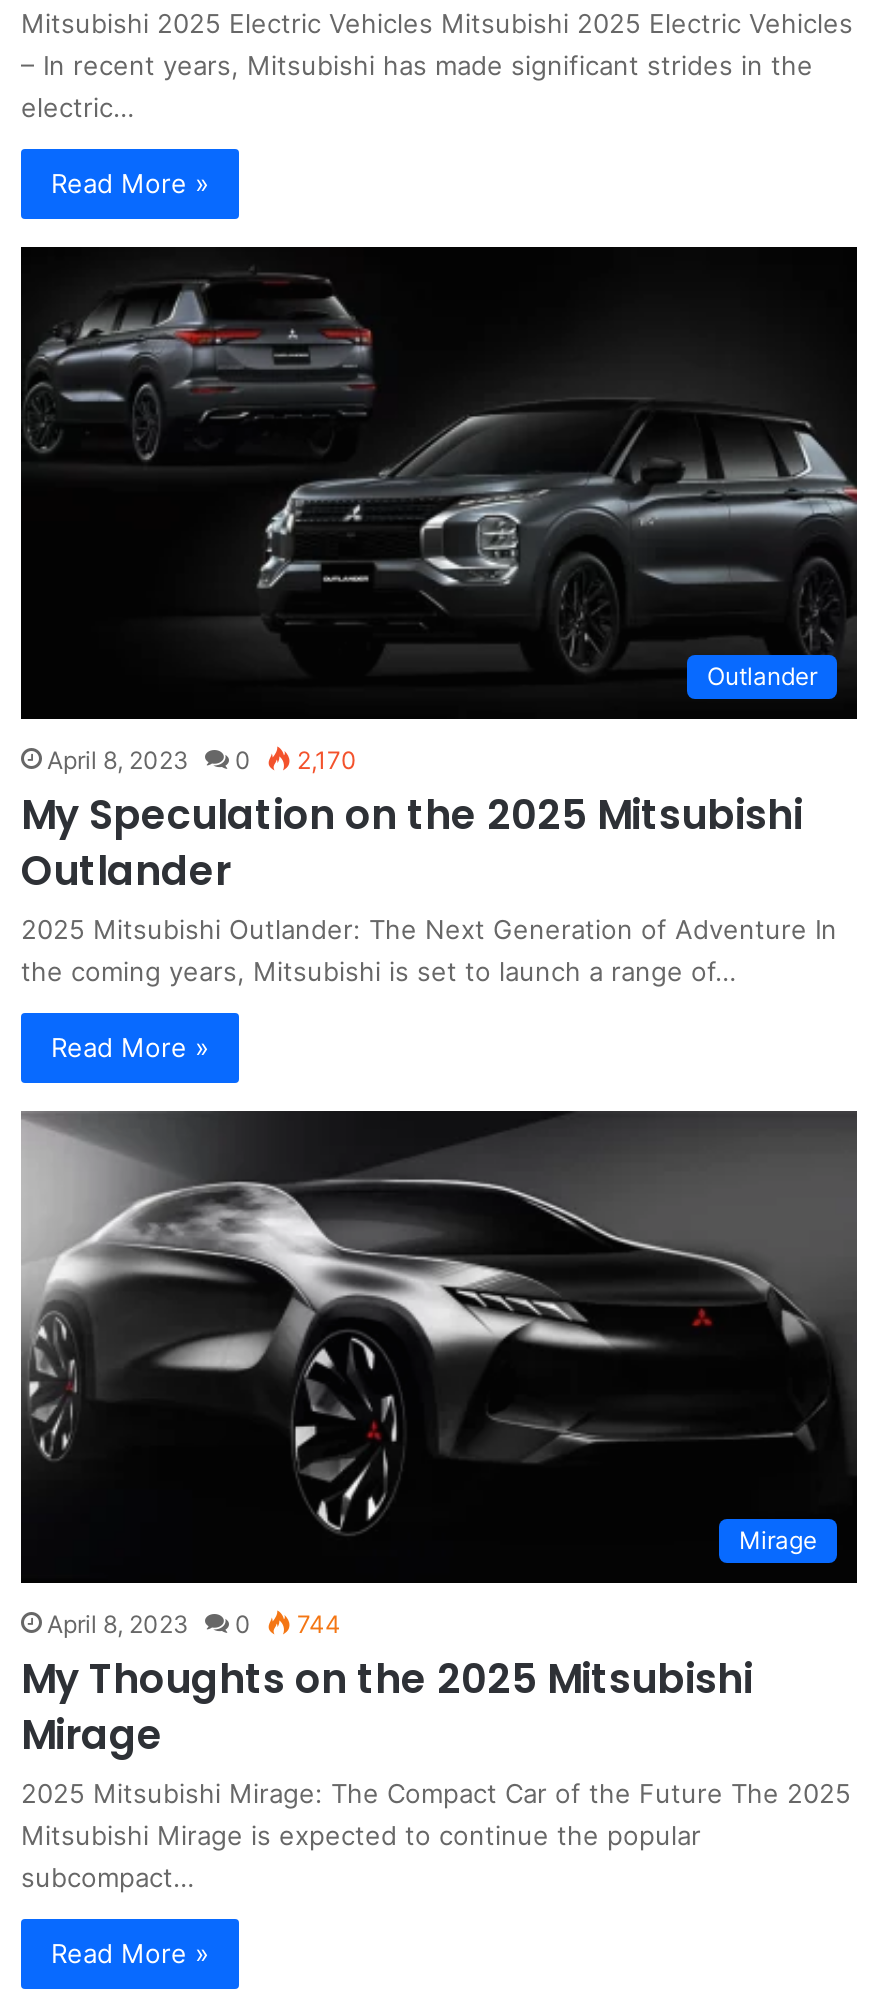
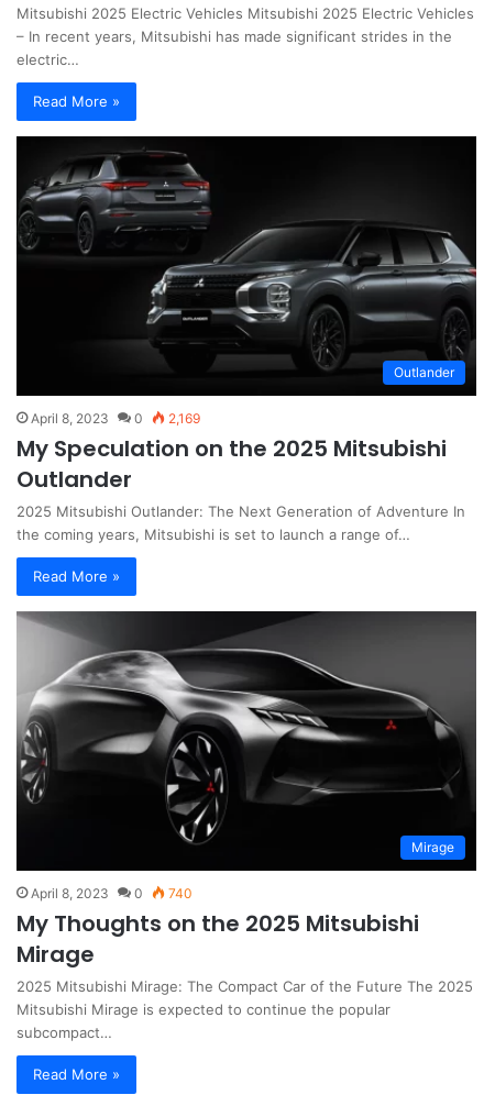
[47,746,357,776] April 8, 2023 0 2,170 -> [31,410,200,426] April 8, 2023 0 2,169
[47,1609,341,1639] April 8, 2023 0 744 -> [31,885,193,901] April 8, 2023 0 740

